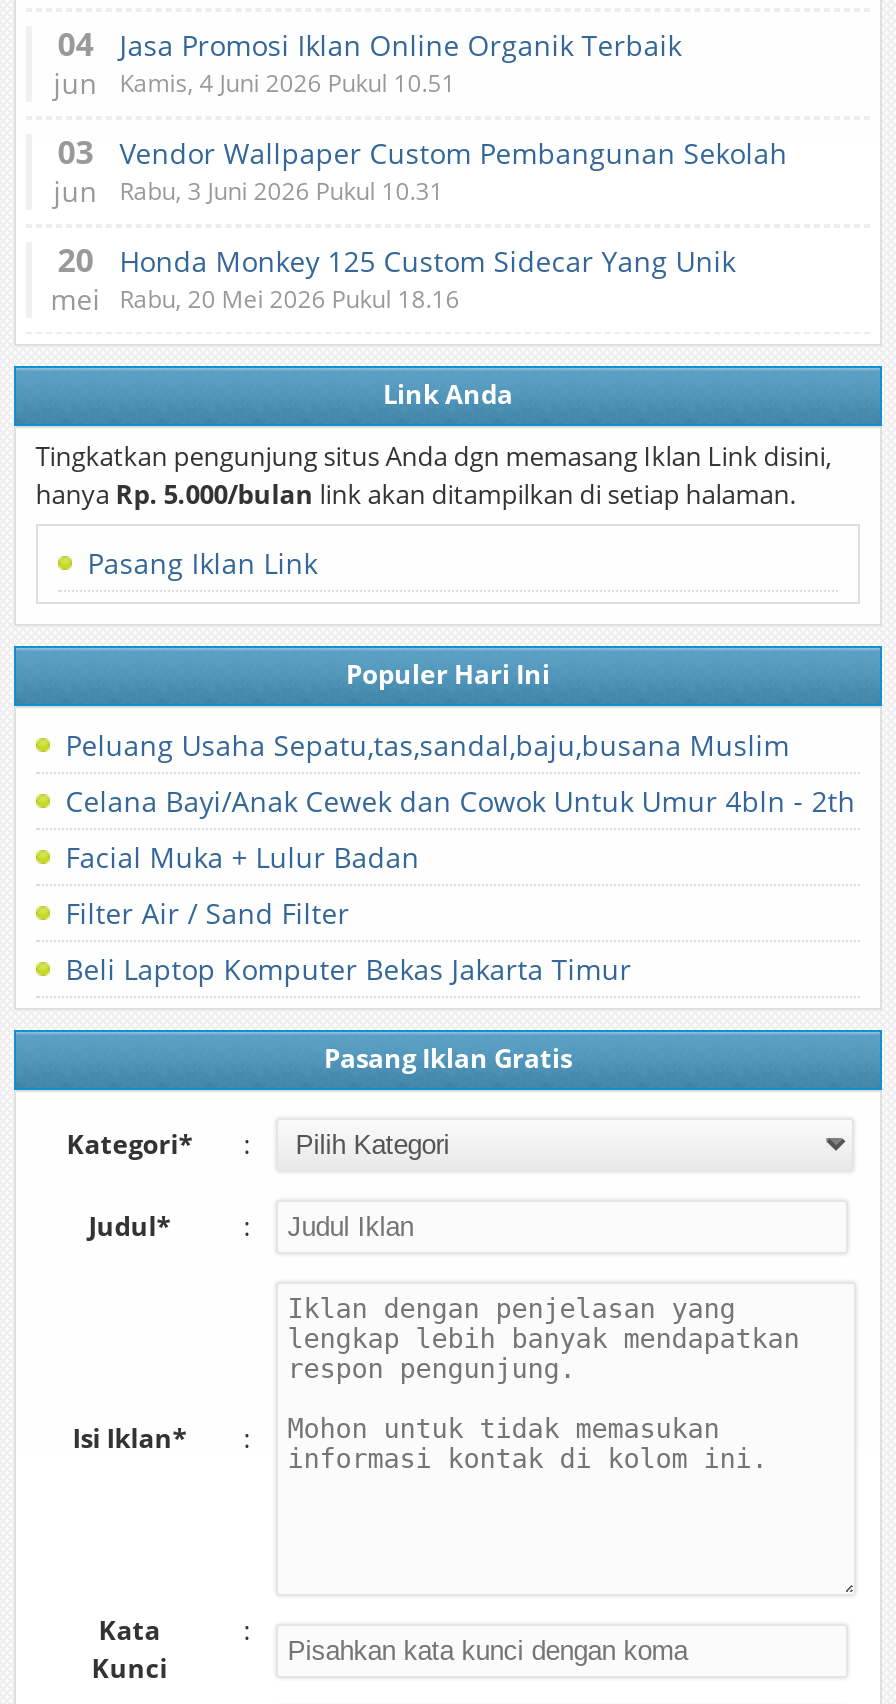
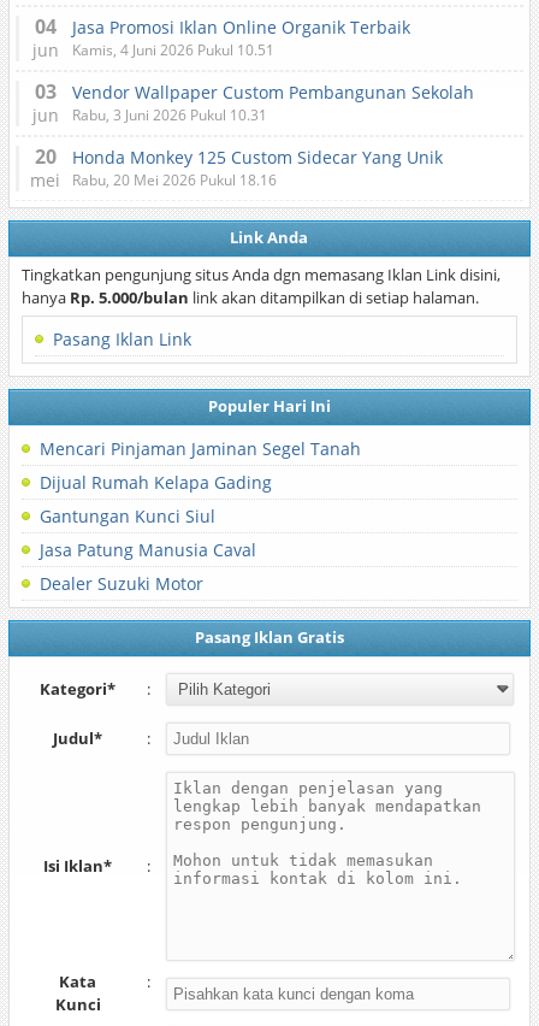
[65,726,789,764] Peluang Usaha Sepatu,tas,sandal,baju,busana Muslim -> [39,437,361,460] Mencari Pinjaman Jaminan Segel Tanah
[65,782,855,820] Celana Bayi/Anak Cewek dan Cowok Untuk Umur 4bln - 2th -> [39,471,272,494] Dijual Rumah Kelapa Gading
[65,838,419,876] Facial Muka + Lulur Badan -> [39,505,215,527] Gantungan Kunci Siul
[65,894,349,932] Filter Air / Sand Filter -> [39,538,256,561] Jasa Patung Manusia Caval
[65,950,631,988] Beli Laptop Komputer Bekas Jakarta Timur -> [39,572,203,595] Dealer Suzuki Motor

